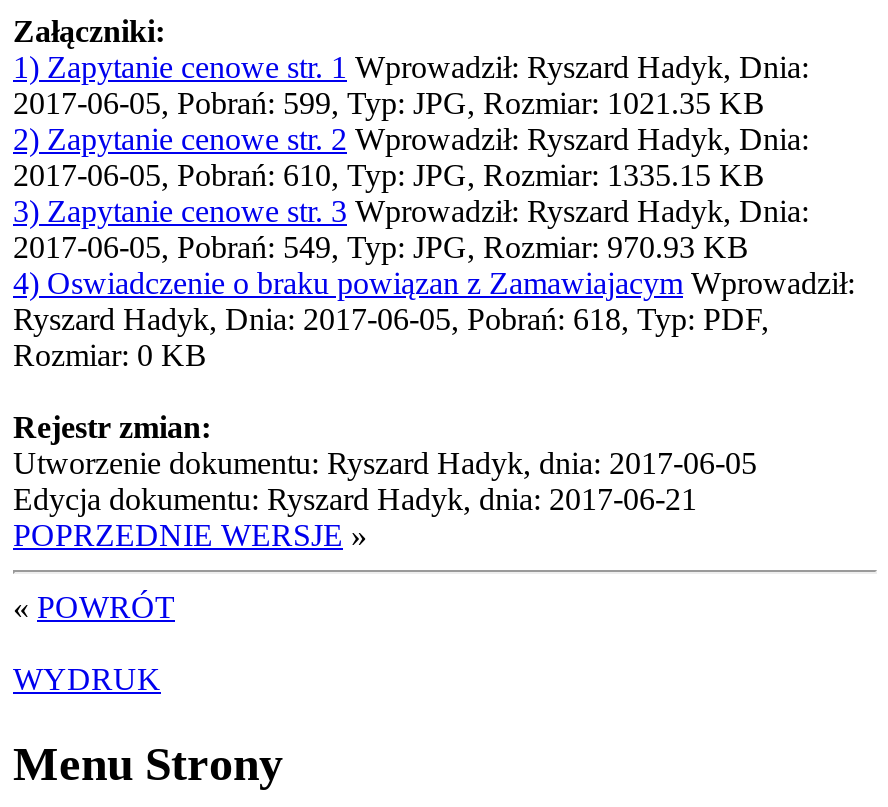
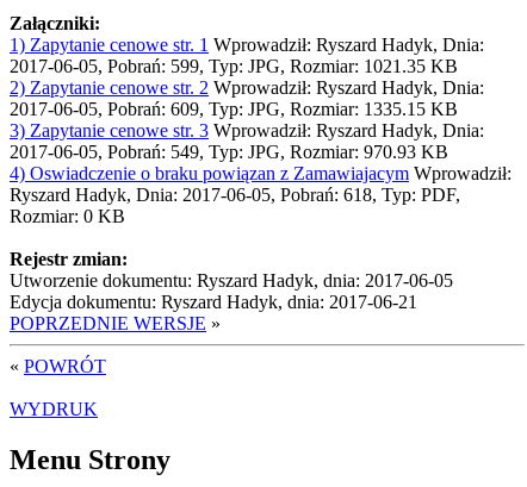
[13,158,765,192] 2017-06-05, Pobrań: 610, Typ: JPG, Rozmiar: 1335.15 KB -> [10,99,458,119] 2017-06-05, Pobrań: 609, Typ: JPG, Rozmiar: 1335.15 KB

